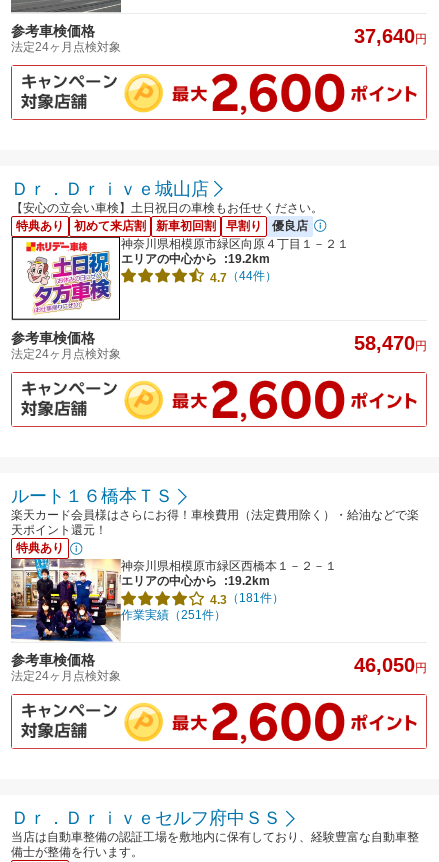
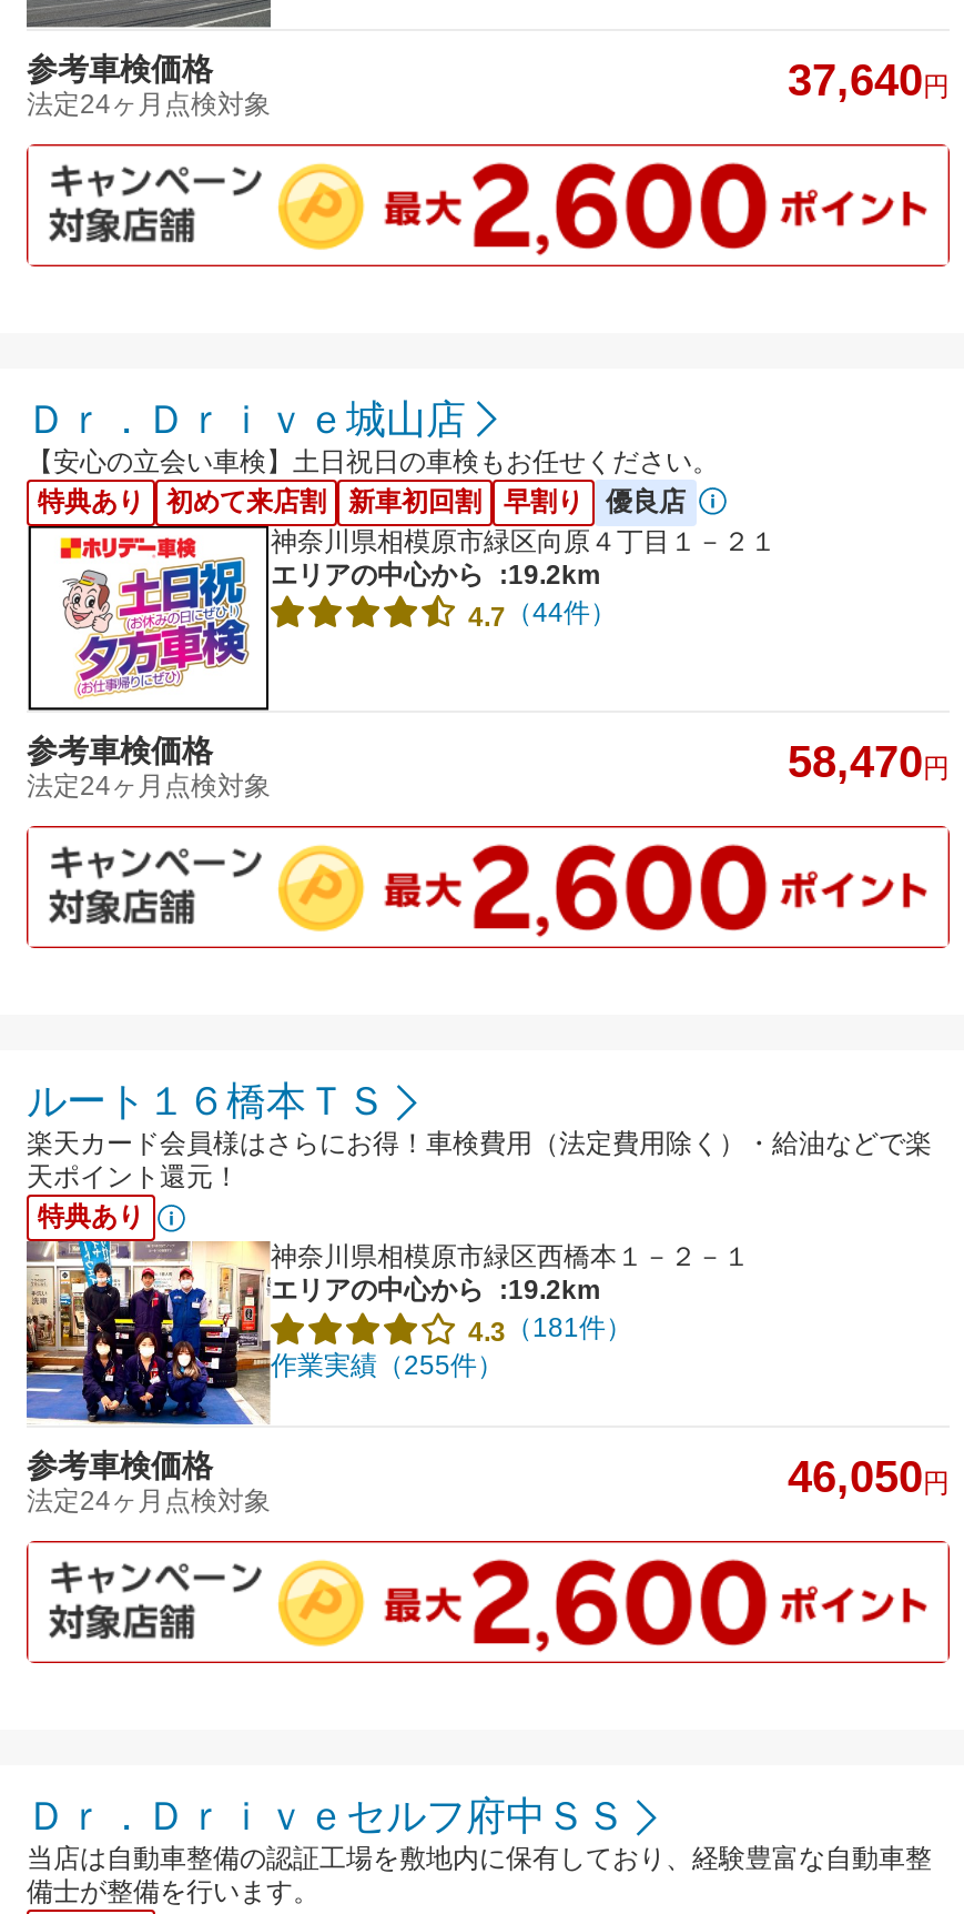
[121,608,226,622] 作業実績（251件） -> [271,1350,504,1382] 作業実績（255件）

